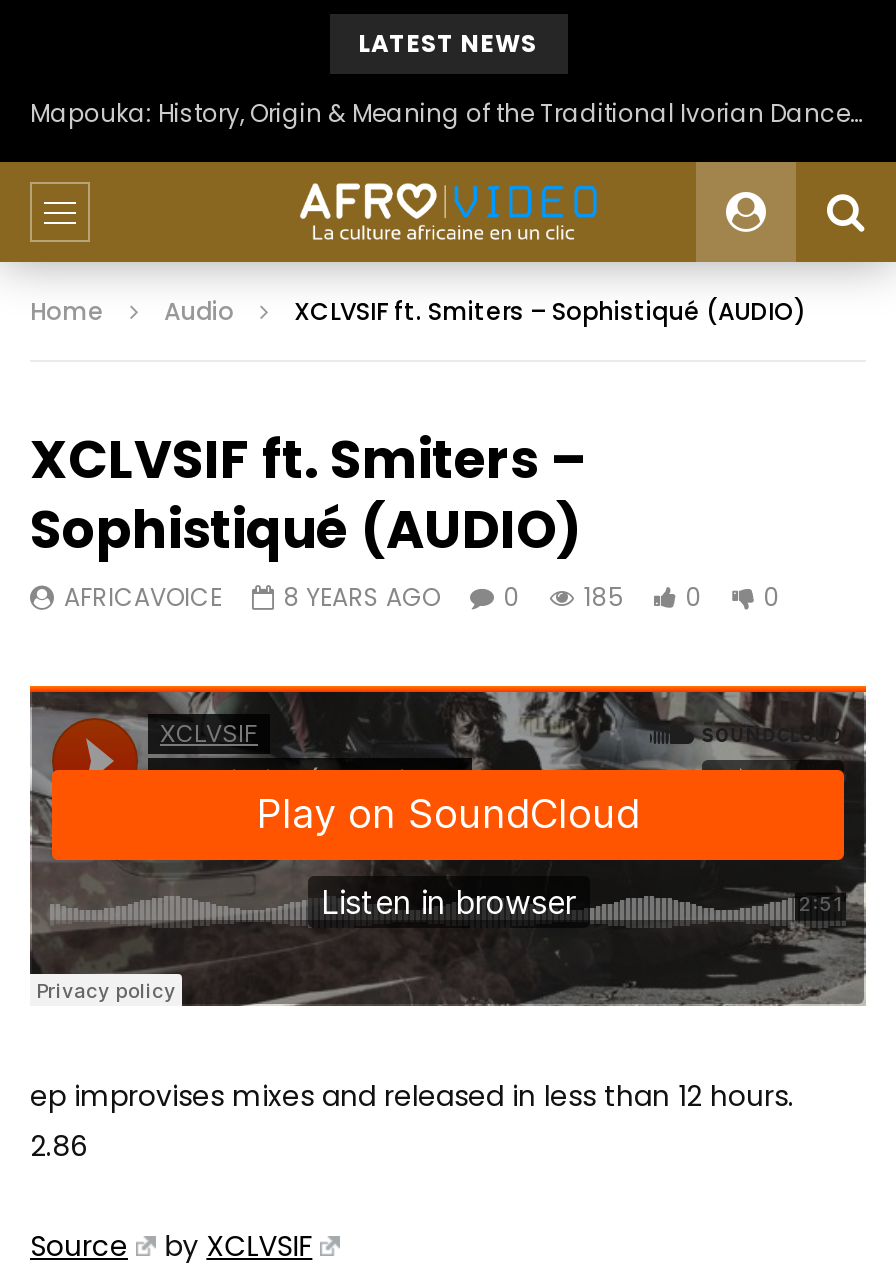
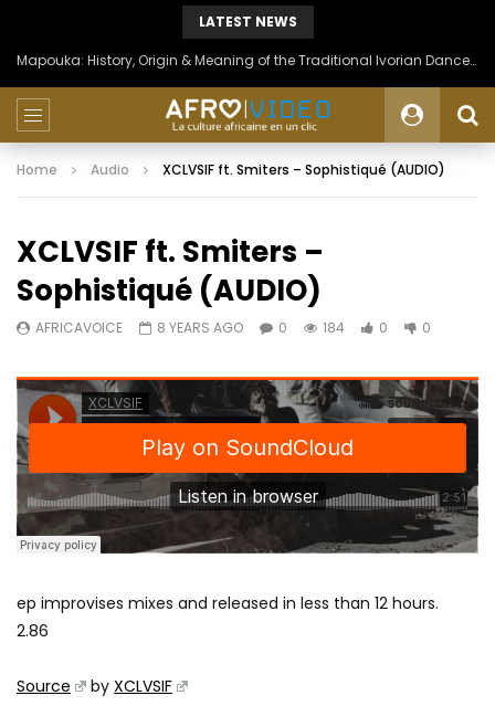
[64,580,780,614] AFRICAVOICE 8 YEARS AGO 0 185 0 0 -> [35,318,431,337] AFRICAVOICE 8 YEARS AGO 0 184 0 0

